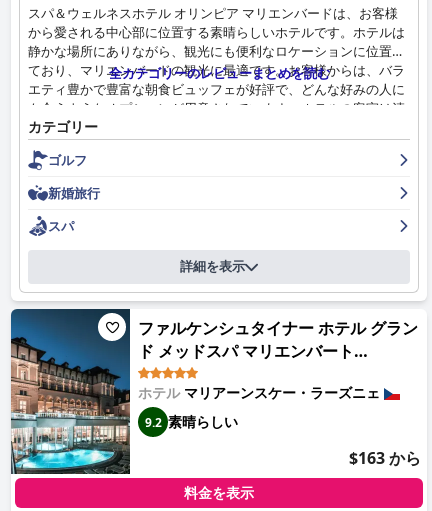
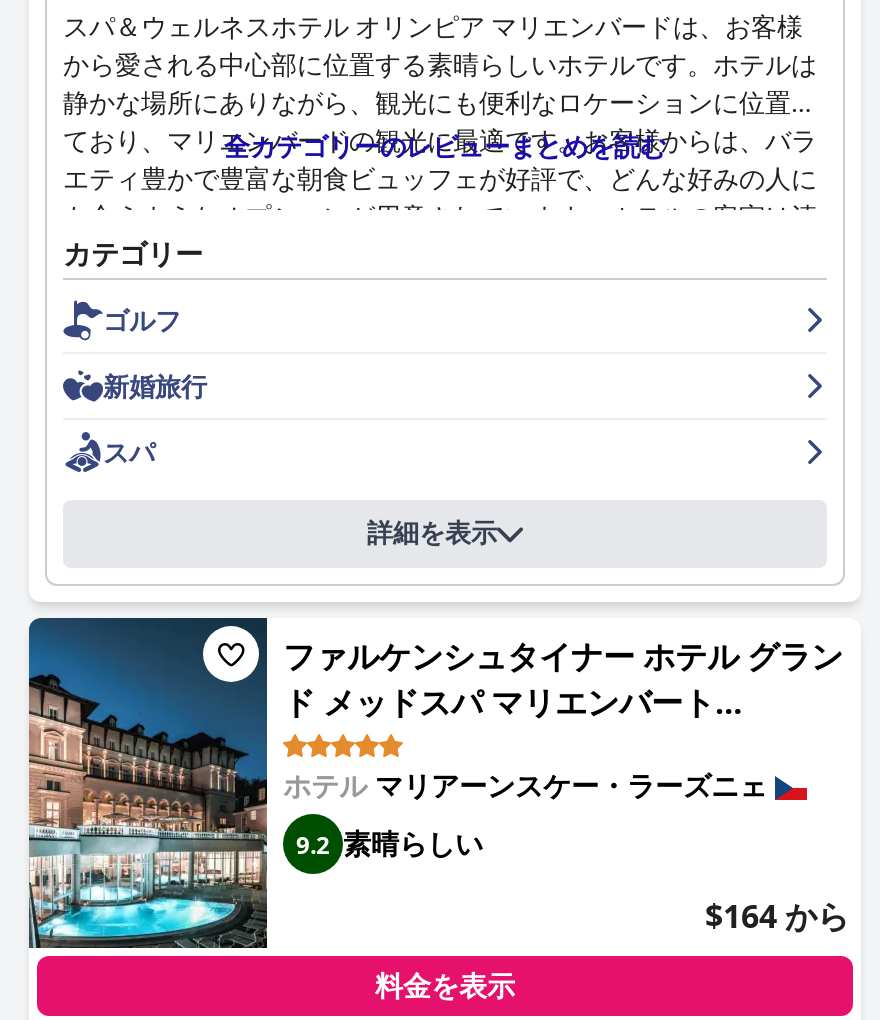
[349,447,421,469] $163 から -> [705,894,849,938] $164 から

